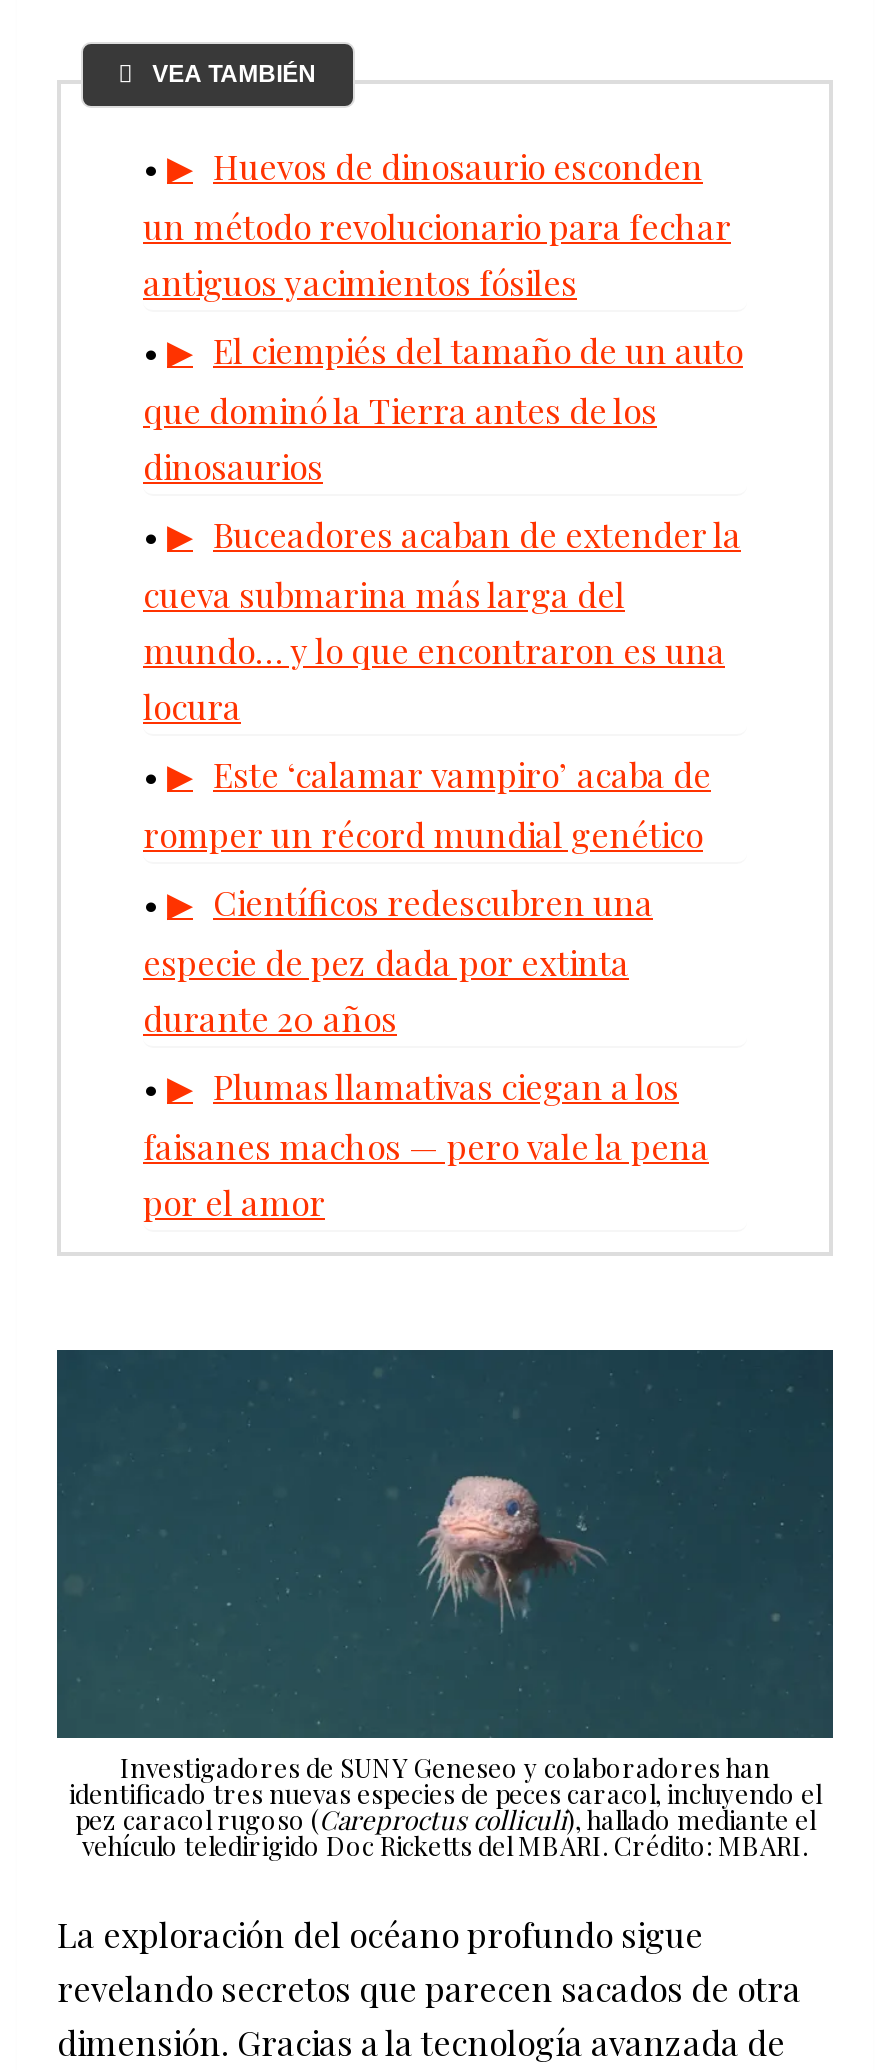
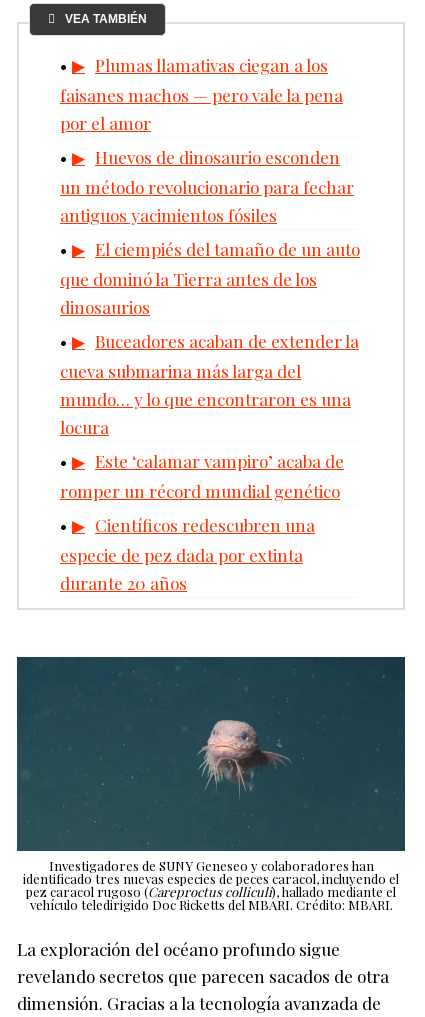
moved [143,144,743,1040] -> [60,146,360,594]: Huevos de dinosaurio esconden | un método revolucionario para fechar | antiguos yacimientos fósiles | ... | especie de pez dada por extinta | durante 20 años
moved [143,1064,709,1224] -> [60,54,343,134]: Plumas llamativas ciegan a los | faisanes machos — pero vale la pena | por el amor

